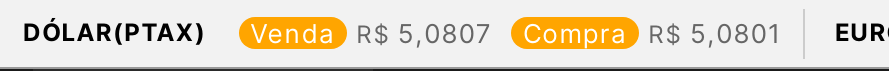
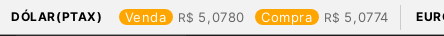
[398,17,491,49] 5,0807 -> [198,9,245,25] 5,0780
[690,17,781,49] 5,0801 -> [344,9,389,25] 5,0774

